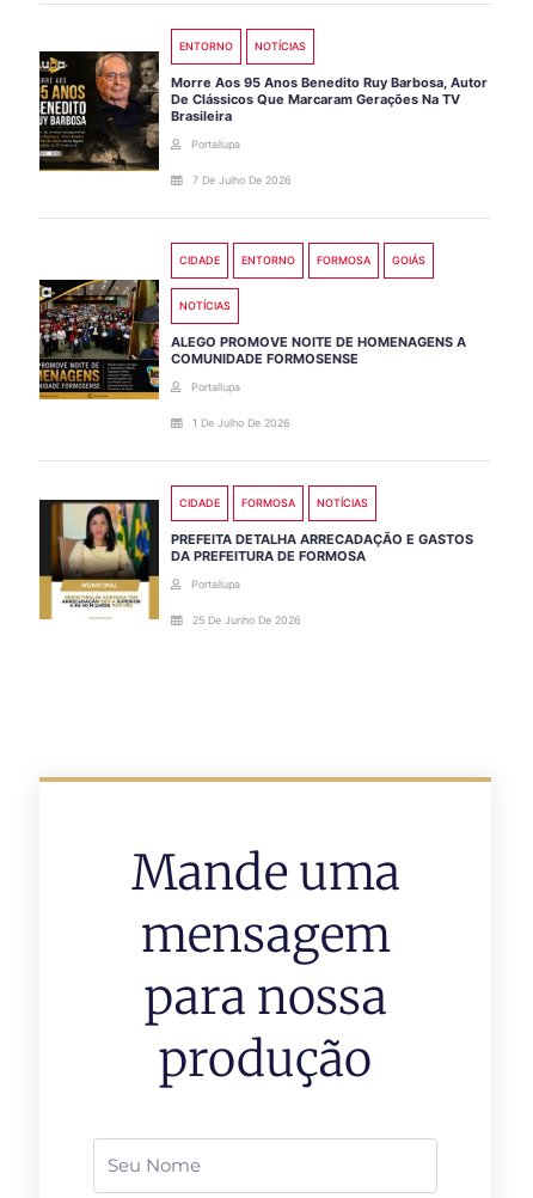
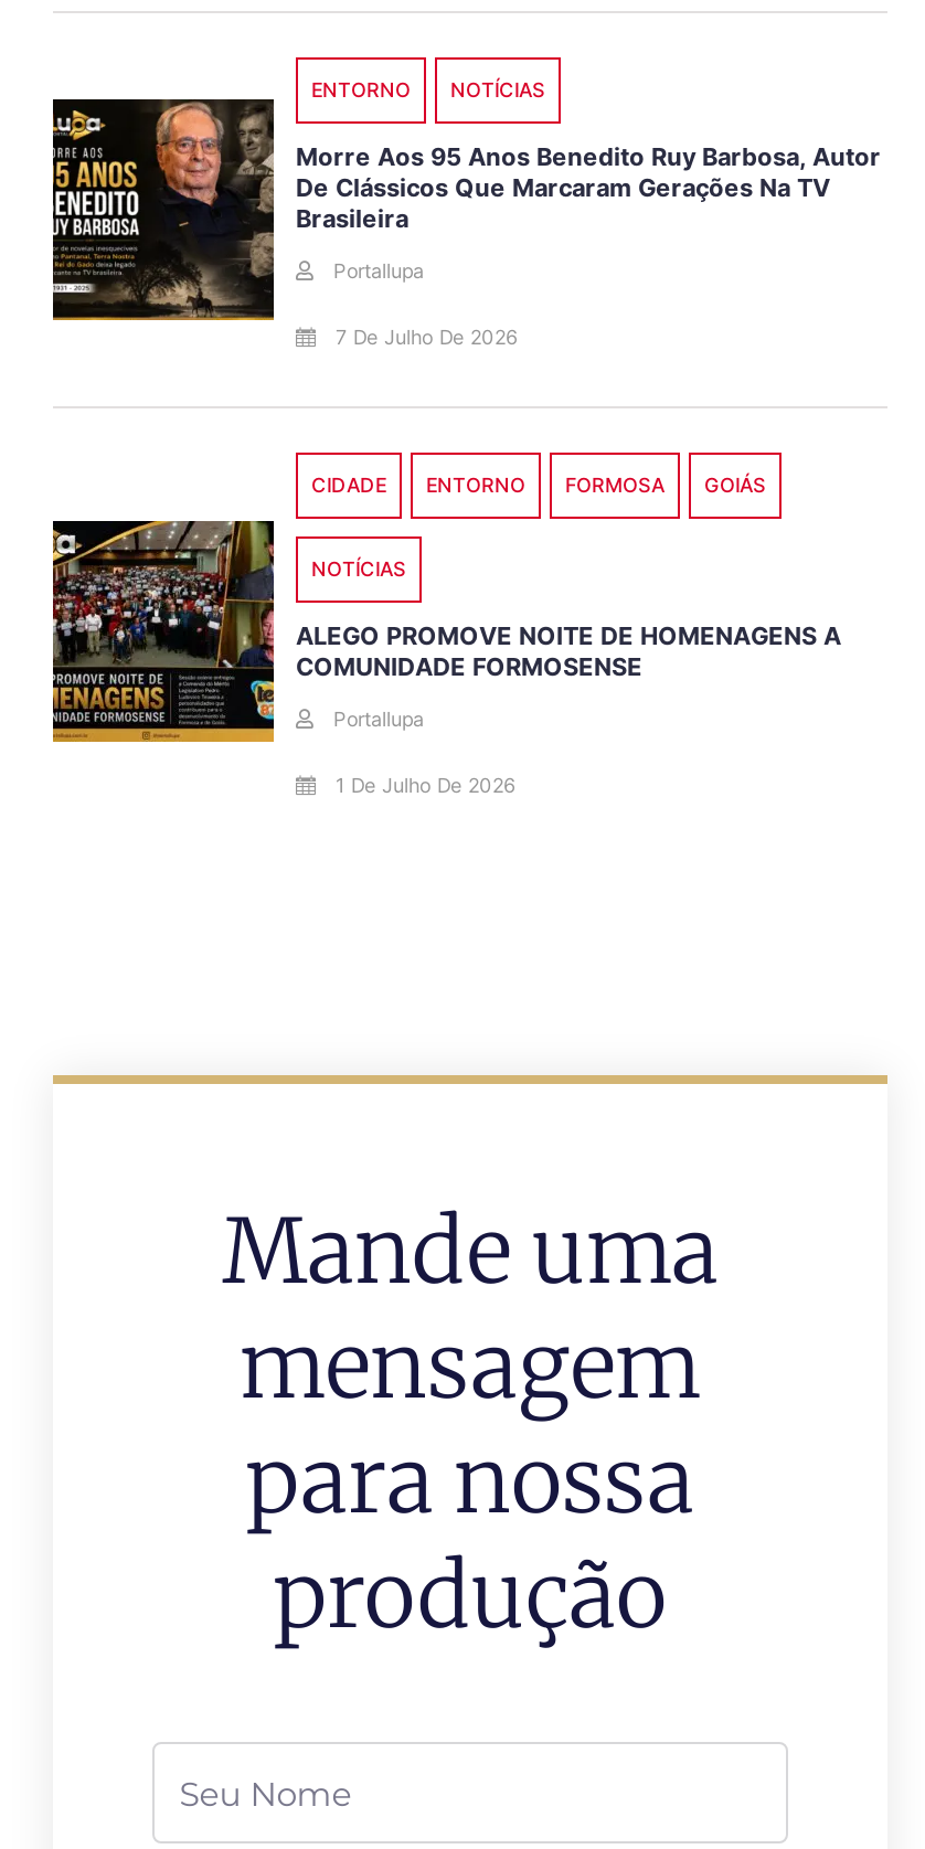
[38,496,473,627] [image] | CIDADE | FORMOSA | NOTÍCIAS | PREFEITA DETALHA ARRECADAÇÃO E GASTOS | DA PREFEITURA DE FORMOSA | Portallupa | 25 De Junho De 2026 -> none

